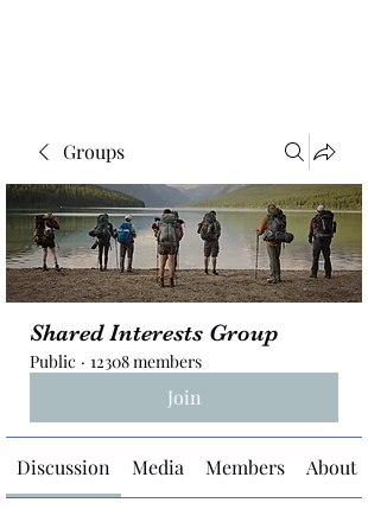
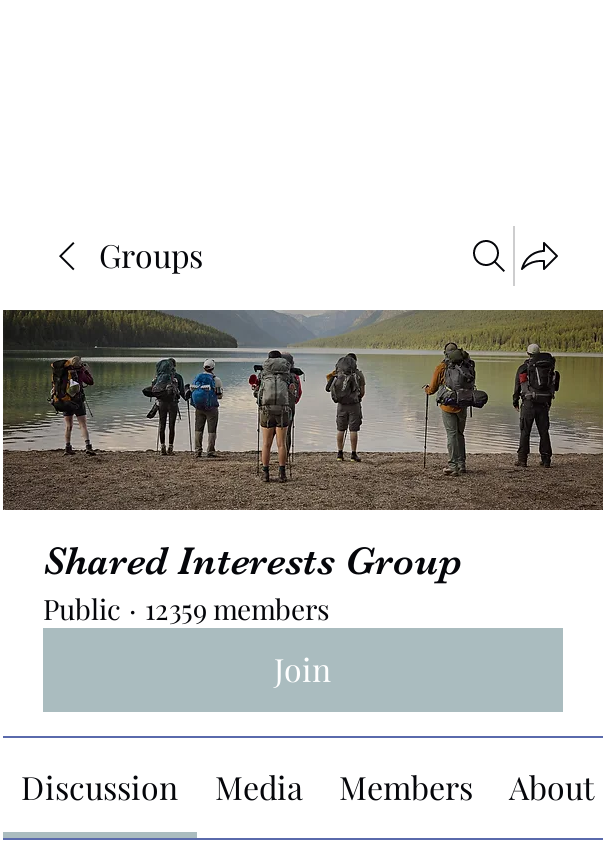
[30,350,202,373] Public · 12308 members -> [43,590,329,628] Public · 12359 members

